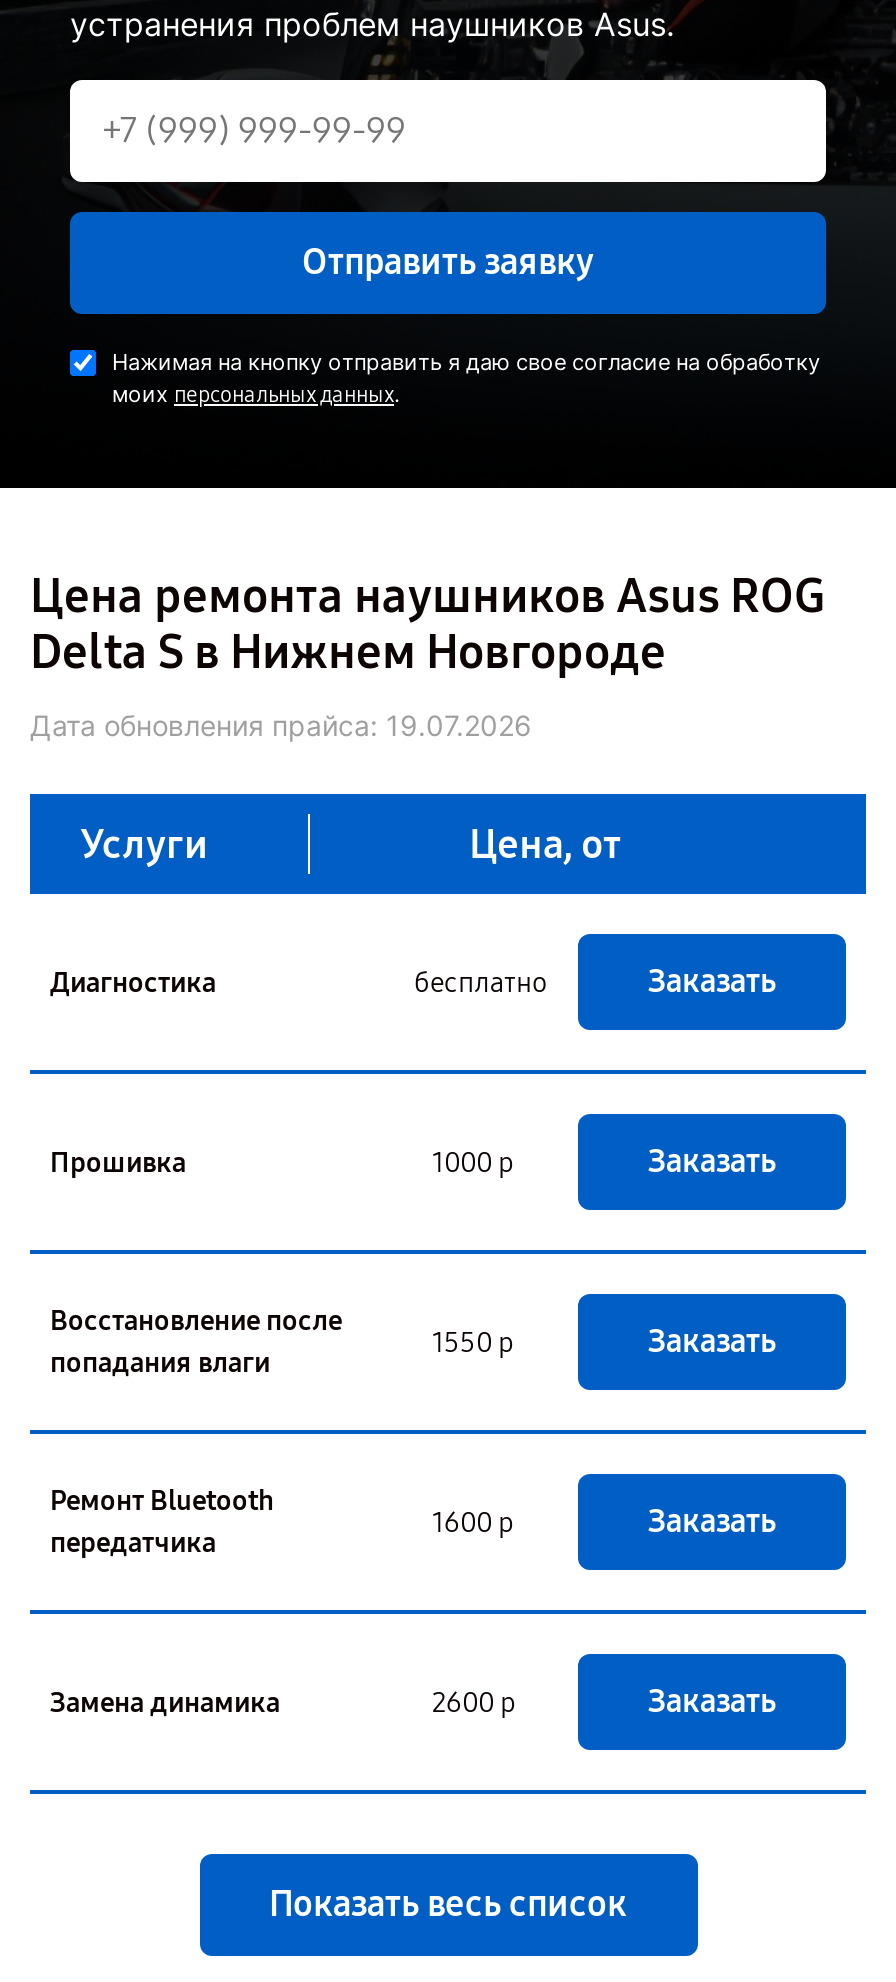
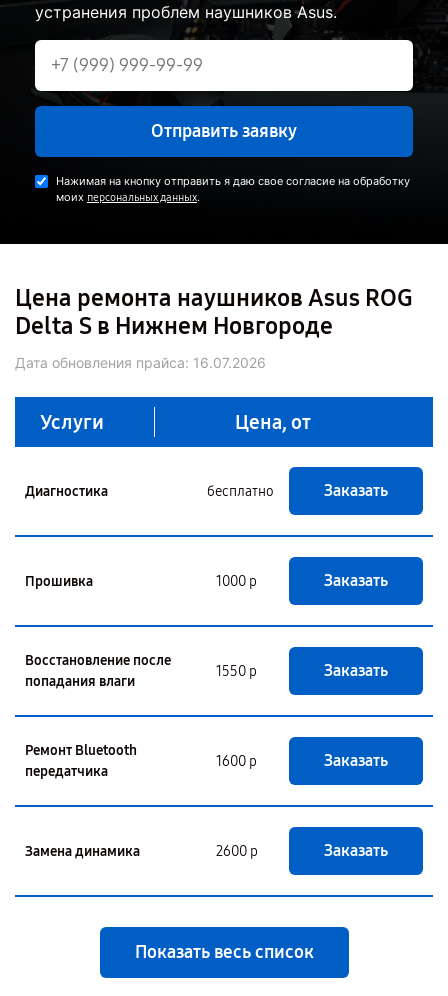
[30,708,532,742] Дата обновления прайса: 19.07.2026 -> [15,354,266,371] Дата обновления прайса: 16.07.2026

